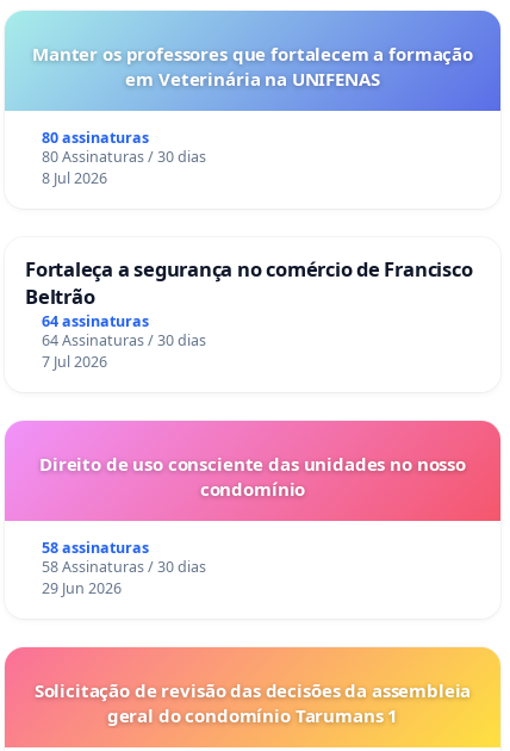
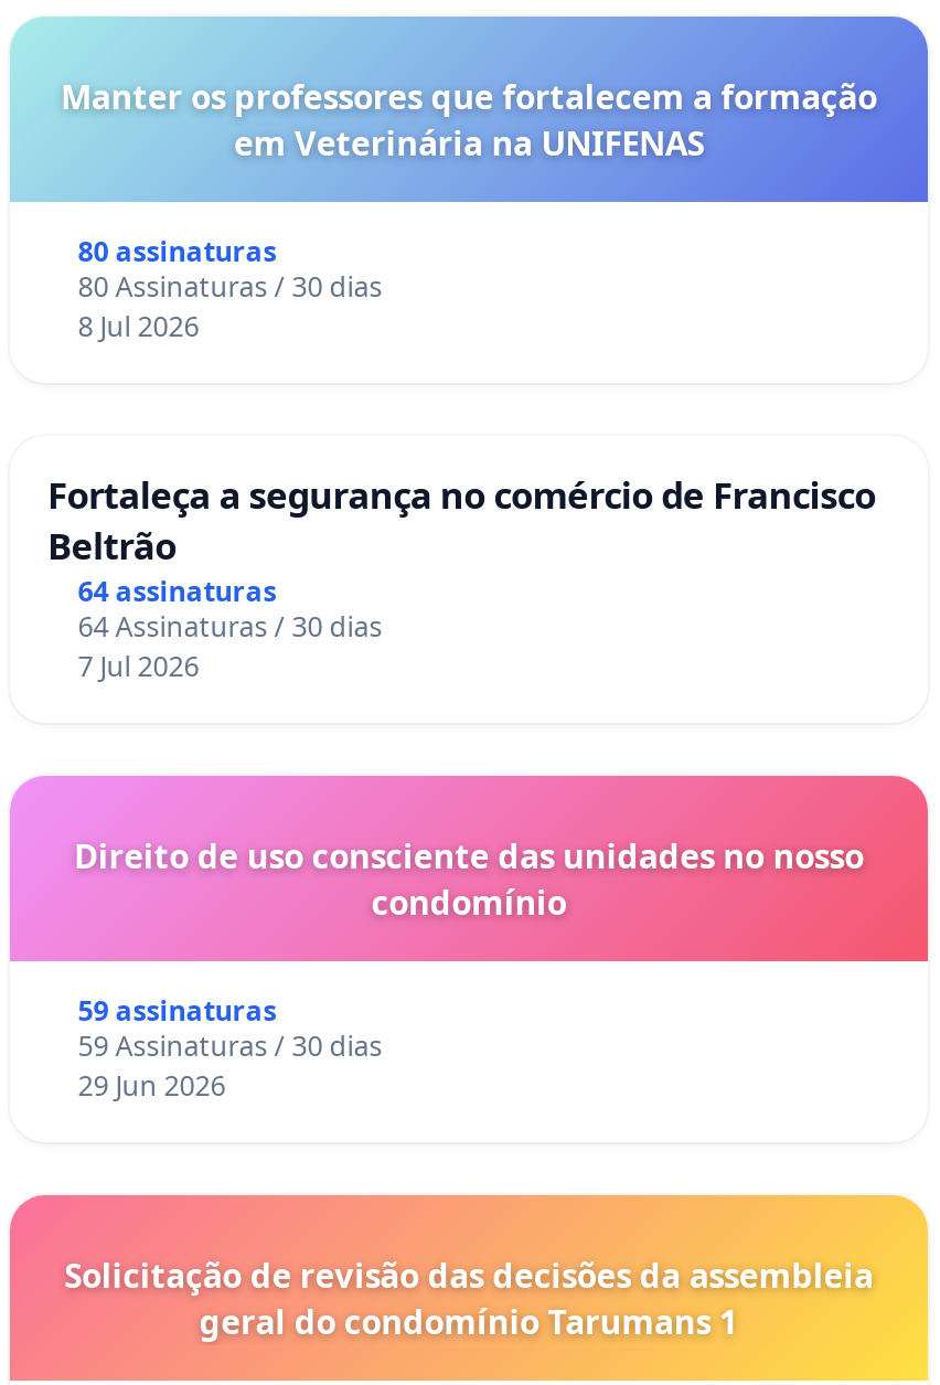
[41,538,149,558] 58 assinaturas -> [78,992,276,1029] 59 assinaturas
[41,557,206,577] 58 Assinaturas / 30 dias -> [78,1027,382,1065] 59 Assinaturas / 30 dias

